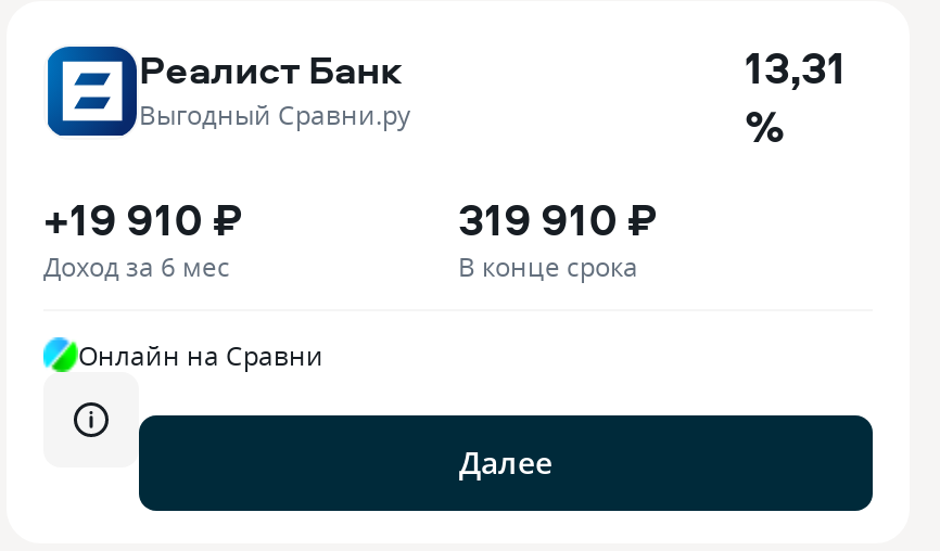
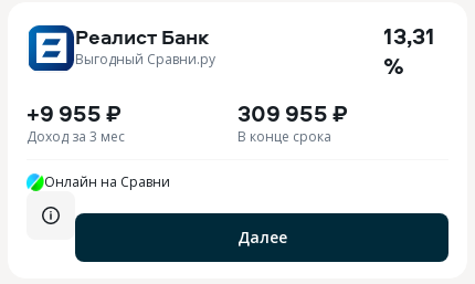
[43,188,243,248] +19 910 ₽ -> [27,97,122,128] +9 955 ₽
[458,188,658,248] 319 910 ₽ -> [237,97,348,128] 309 955 ₽
[43,248,230,283] Доход за 6 мес -> [27,127,125,146] Доход за 3 мес

